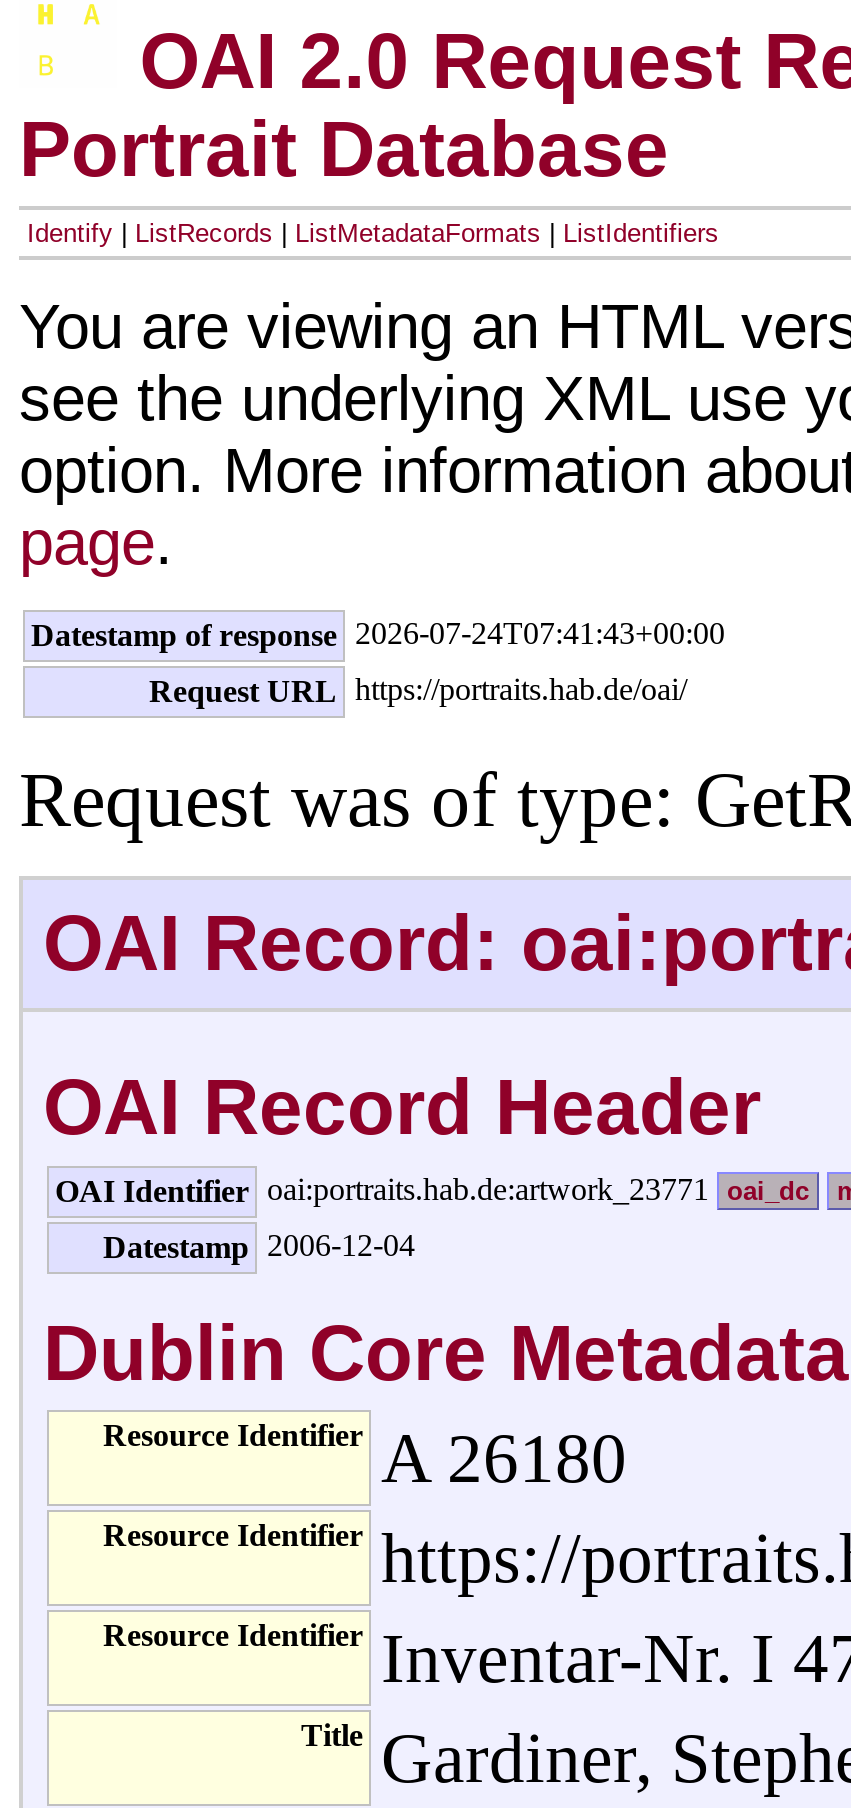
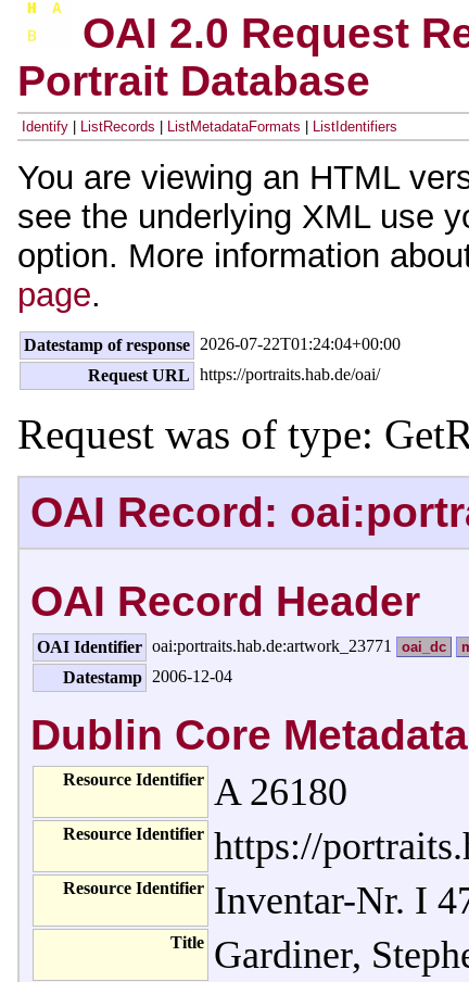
[31,616,725,652] Datestamp of response 2026-07-24T07:41:43+00:00 -> [24,334,401,354] Datestamp of response 2026-07-22T01:24:04+00:00

